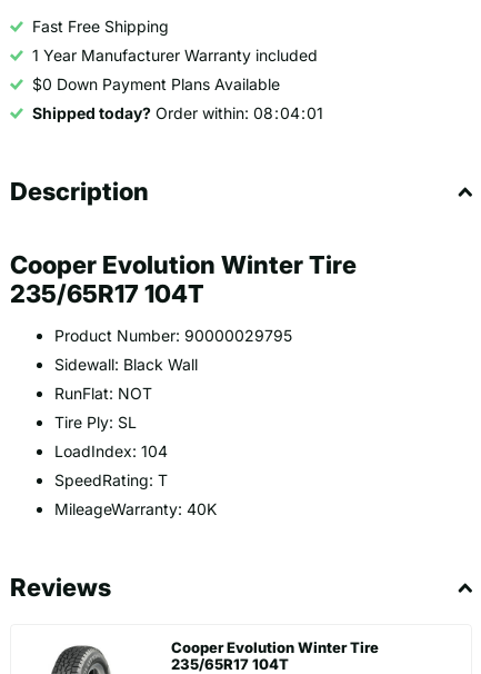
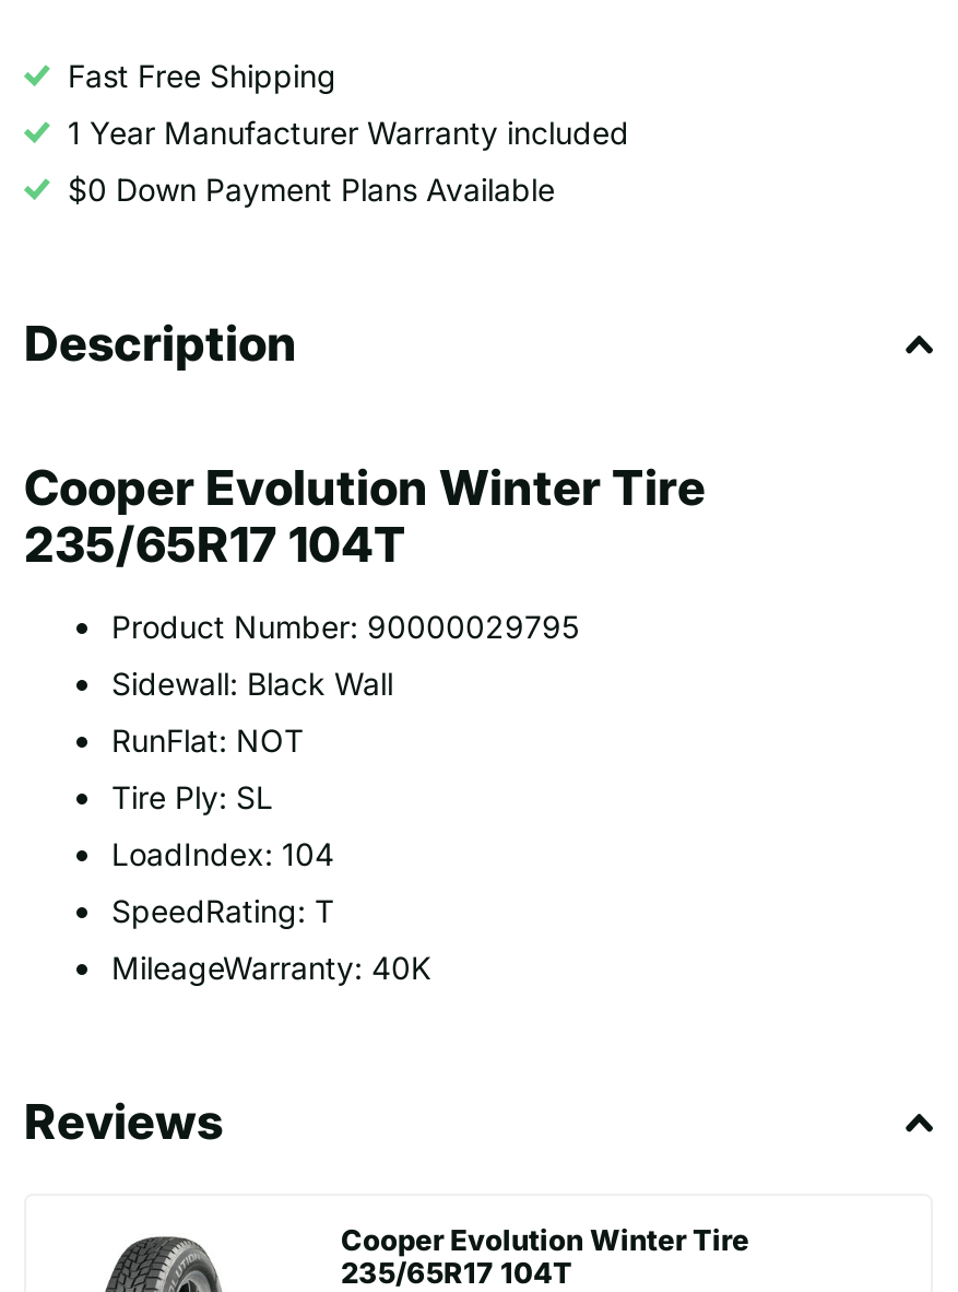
[32,104,323,123] Shipped today? Order within: 08 04 01 -> none

